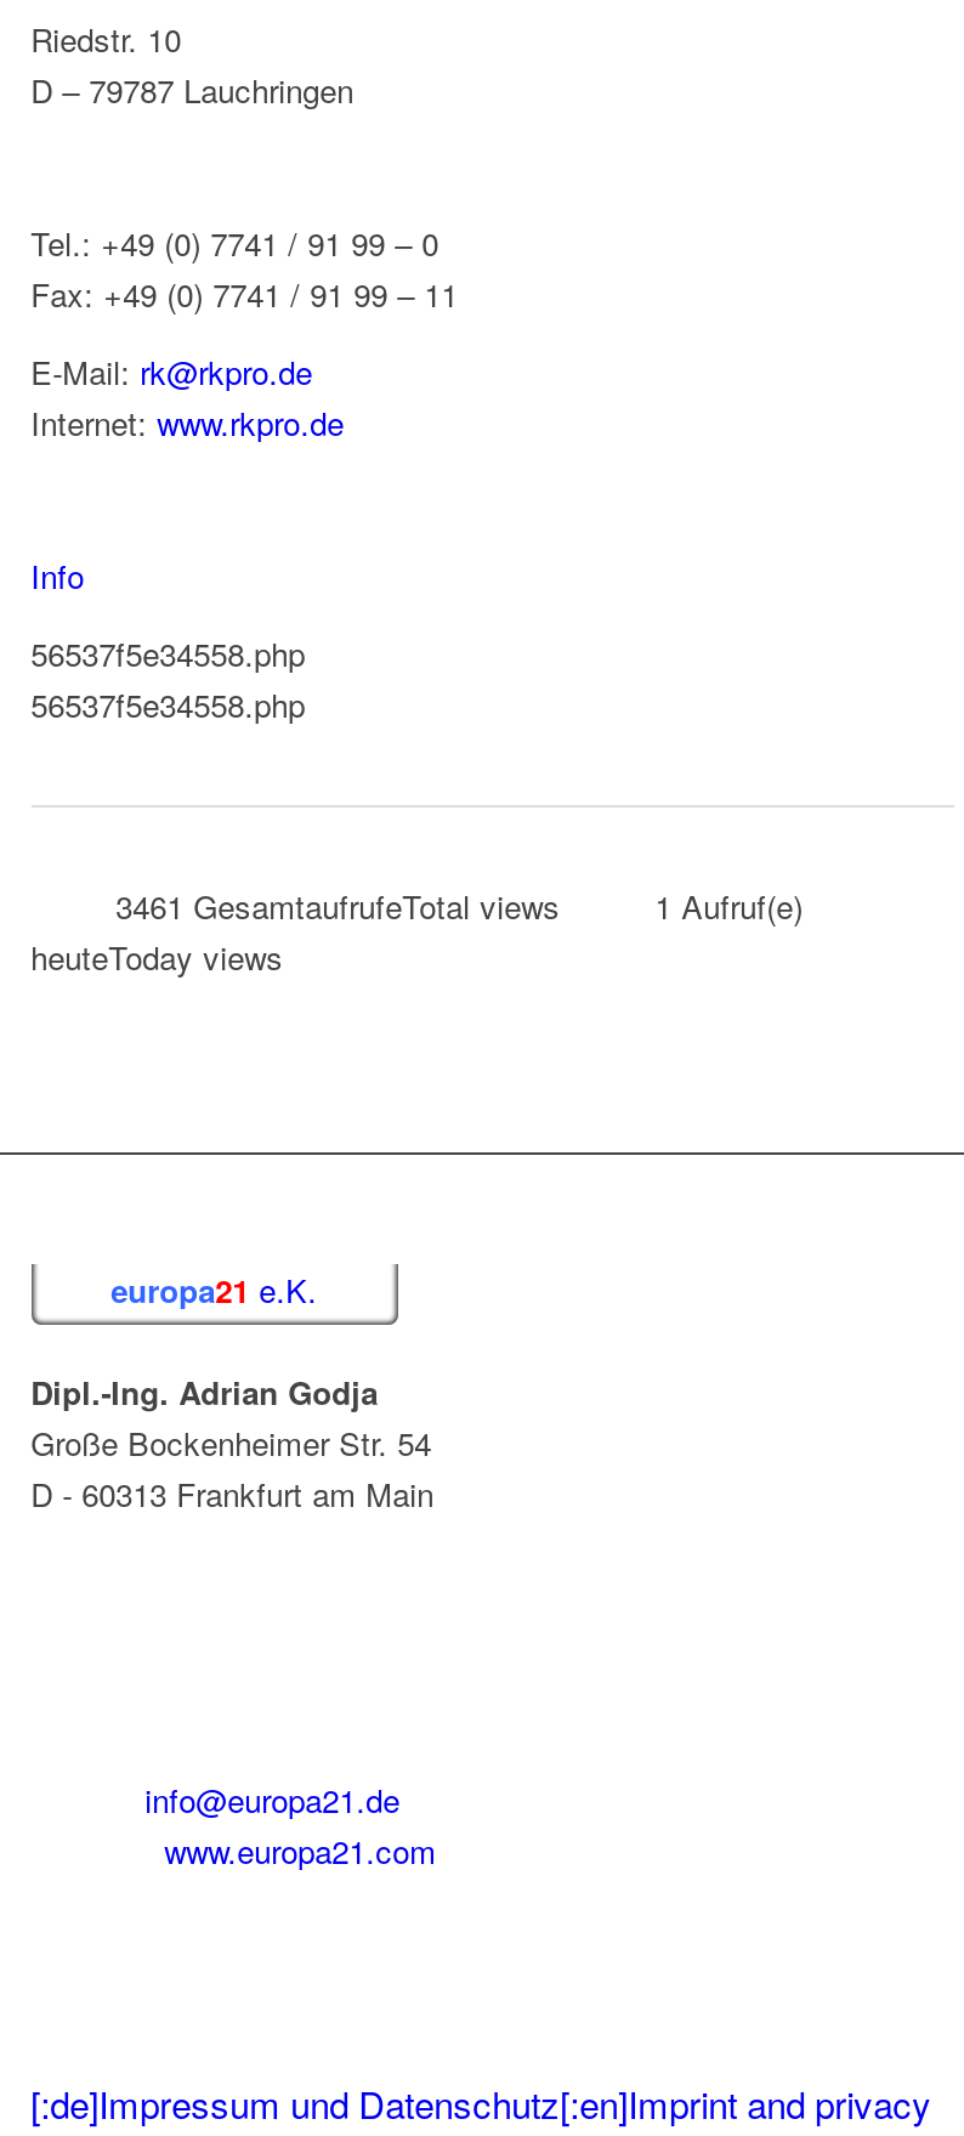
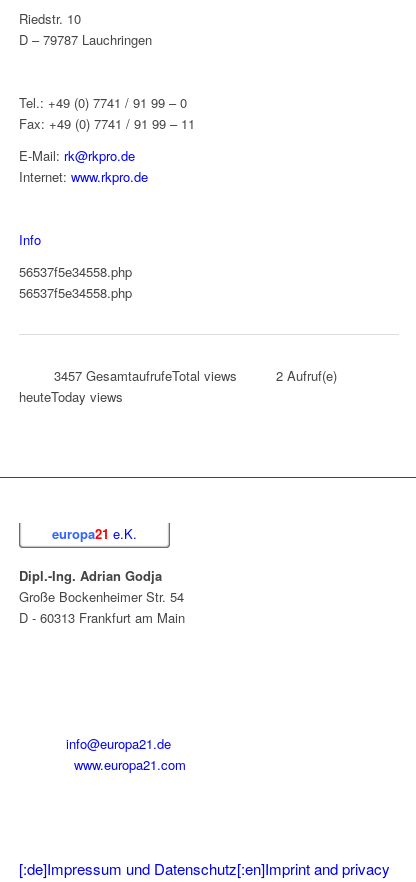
[116,882,560,928] 3461 GesamtaufrufeTotal views -> [54,366,237,385] 3457 GesamtaufrufeTotal views
[655,882,803,928] 1 Aufruf(e) -> [276,366,337,385] 2 Aufruf(e)

